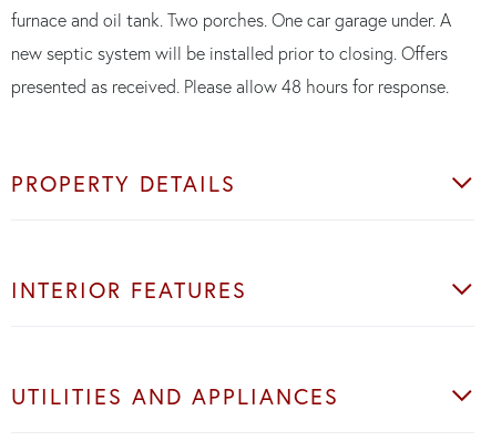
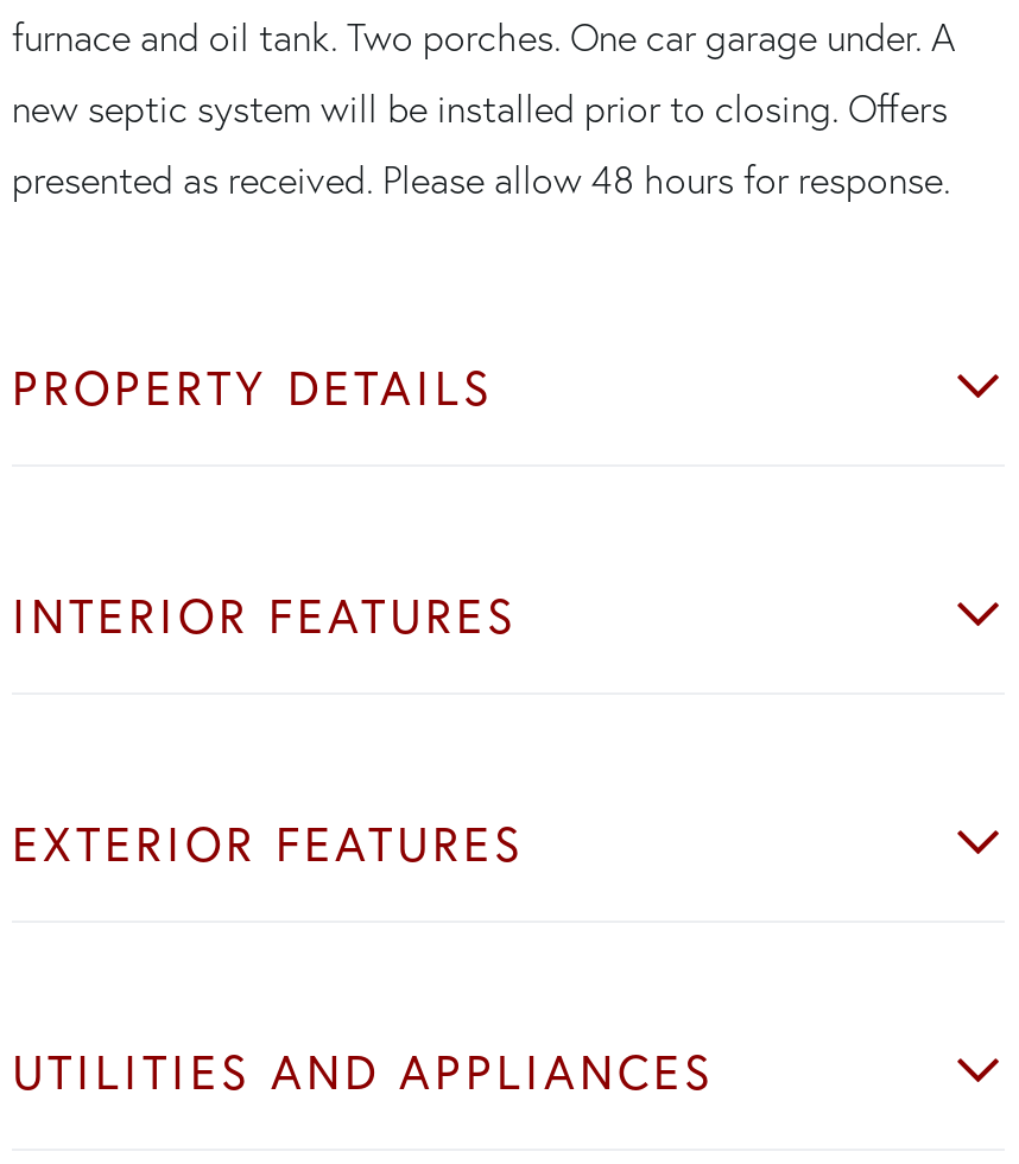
none -> [12,813,525,872] EXTERIOR FEATURES

